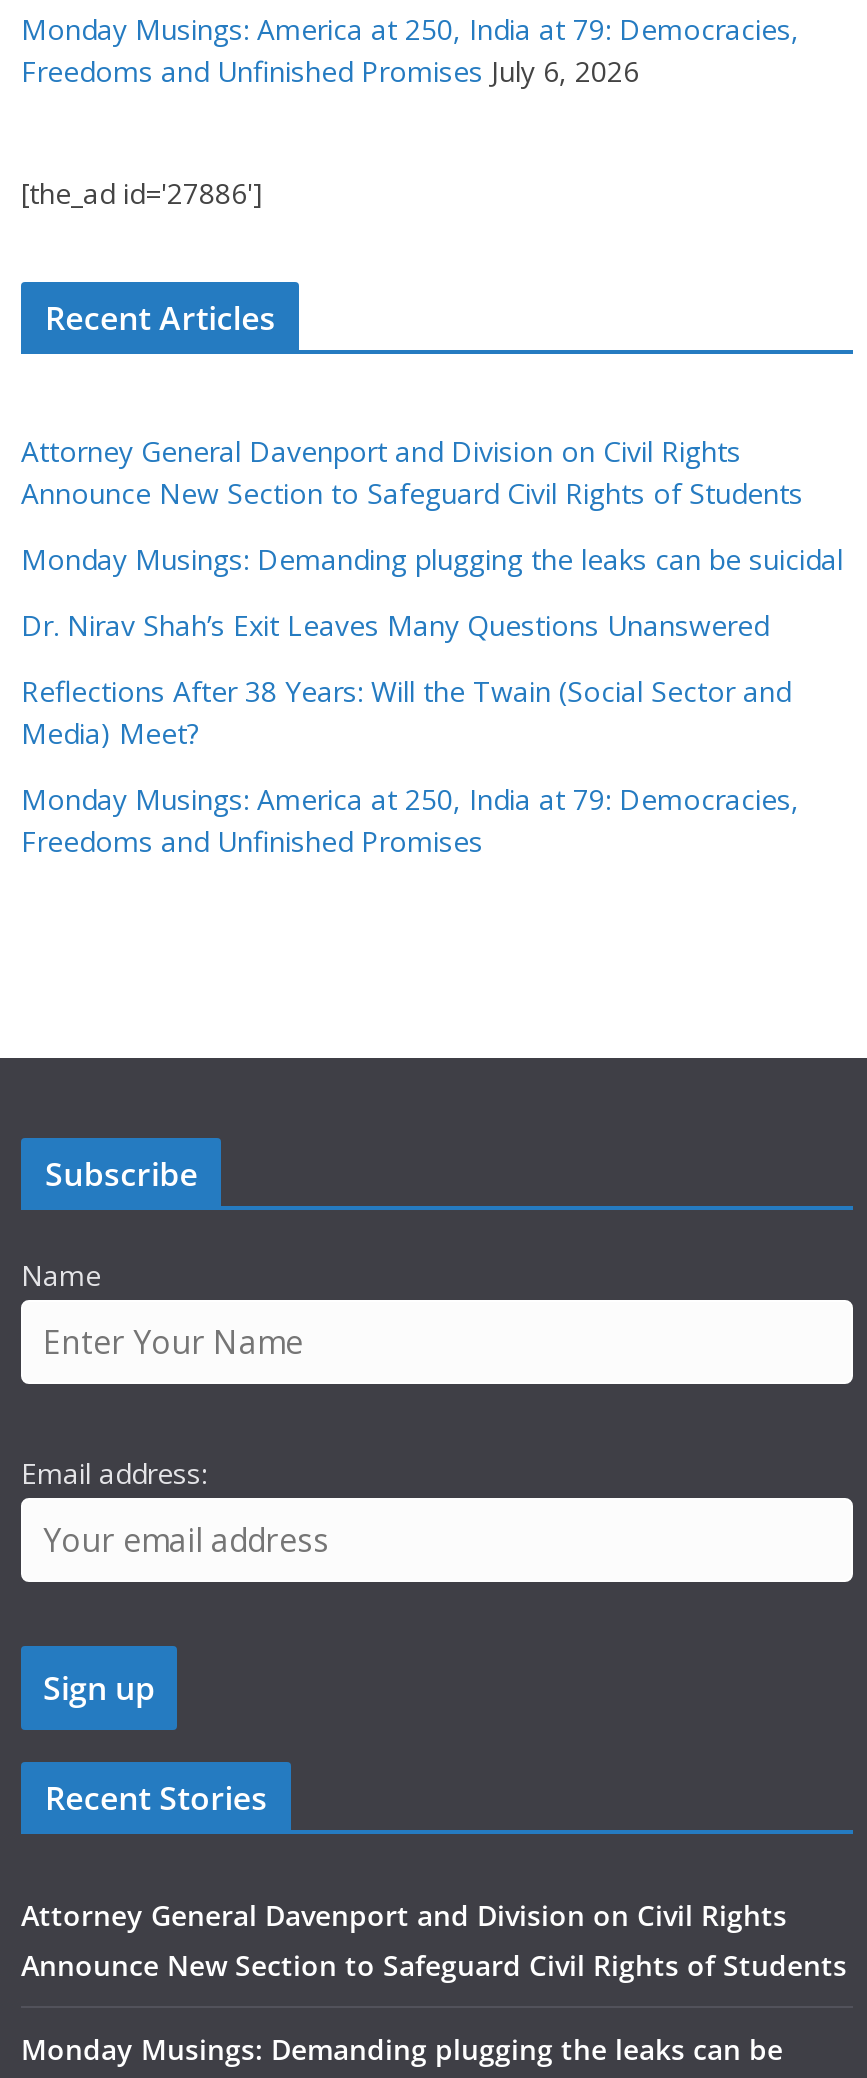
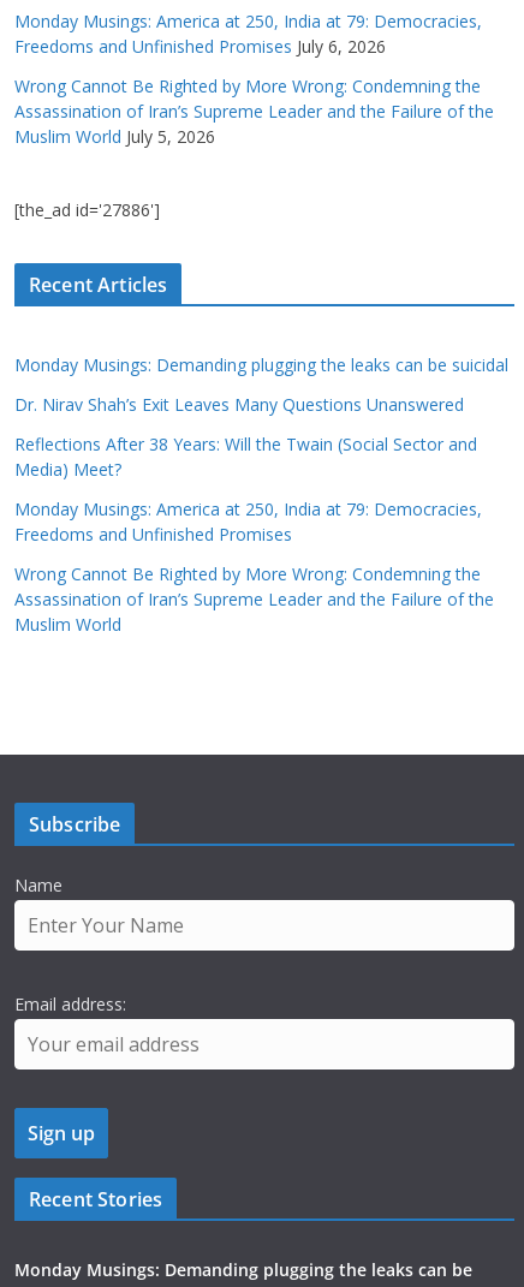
none -> [14,74,494,148] Wrong Cannot Be Righted by More Wrong: Condemning the | Assassination of Iran’s Supreme Leader and the Failure of the | Muslim World July 5, 2026
moved [21,174,276,340] -> [14,198,168,298]: [the_ad id='27886'] | Recent Articles
[21,432,803,512] Attorney General Davenport and Division on Civil Rights | Announce New Section to Safeguard Civil Rights of Students -> none
none -> [14,562,494,635] Wrong Cannot Be Righted by More Wrong: Condemning the | Assassination of Iran’s Supreme Leader and the Failure of the | Muslim World
moved [21,1152,267,1820] -> [14,811,162,1212]: Subscribe | Name | Email address: | Recent Stories
[21,1896,847,1984] Attorney General Davenport and Division on Civil Rights | Announce New Section to Safeguard Civil Rights of Students -> none

